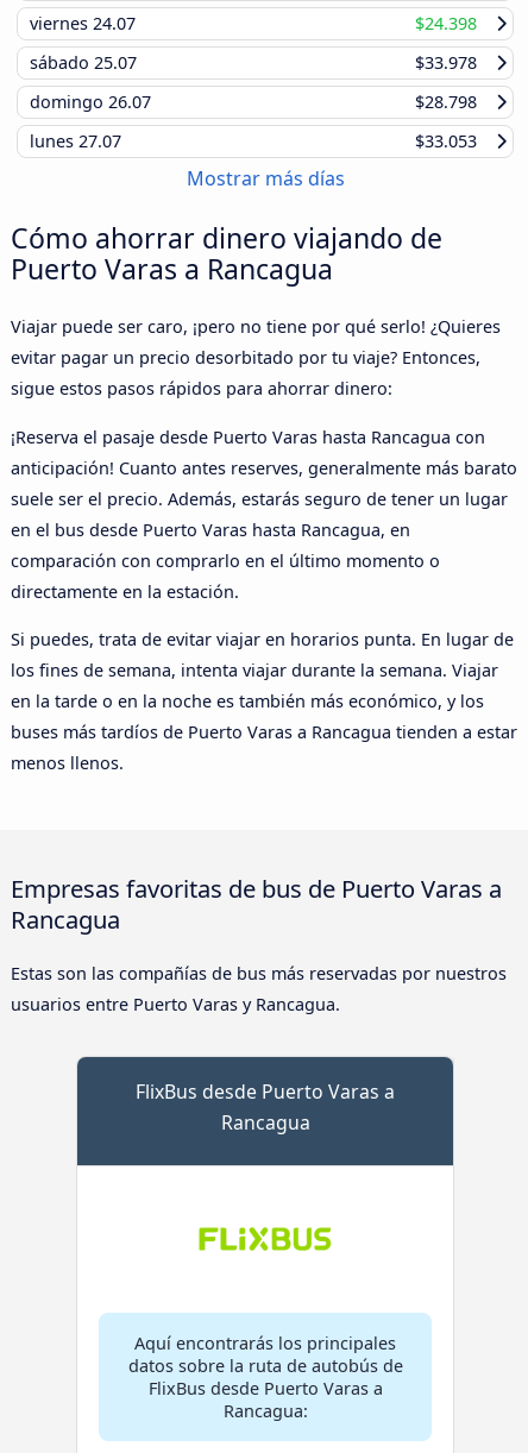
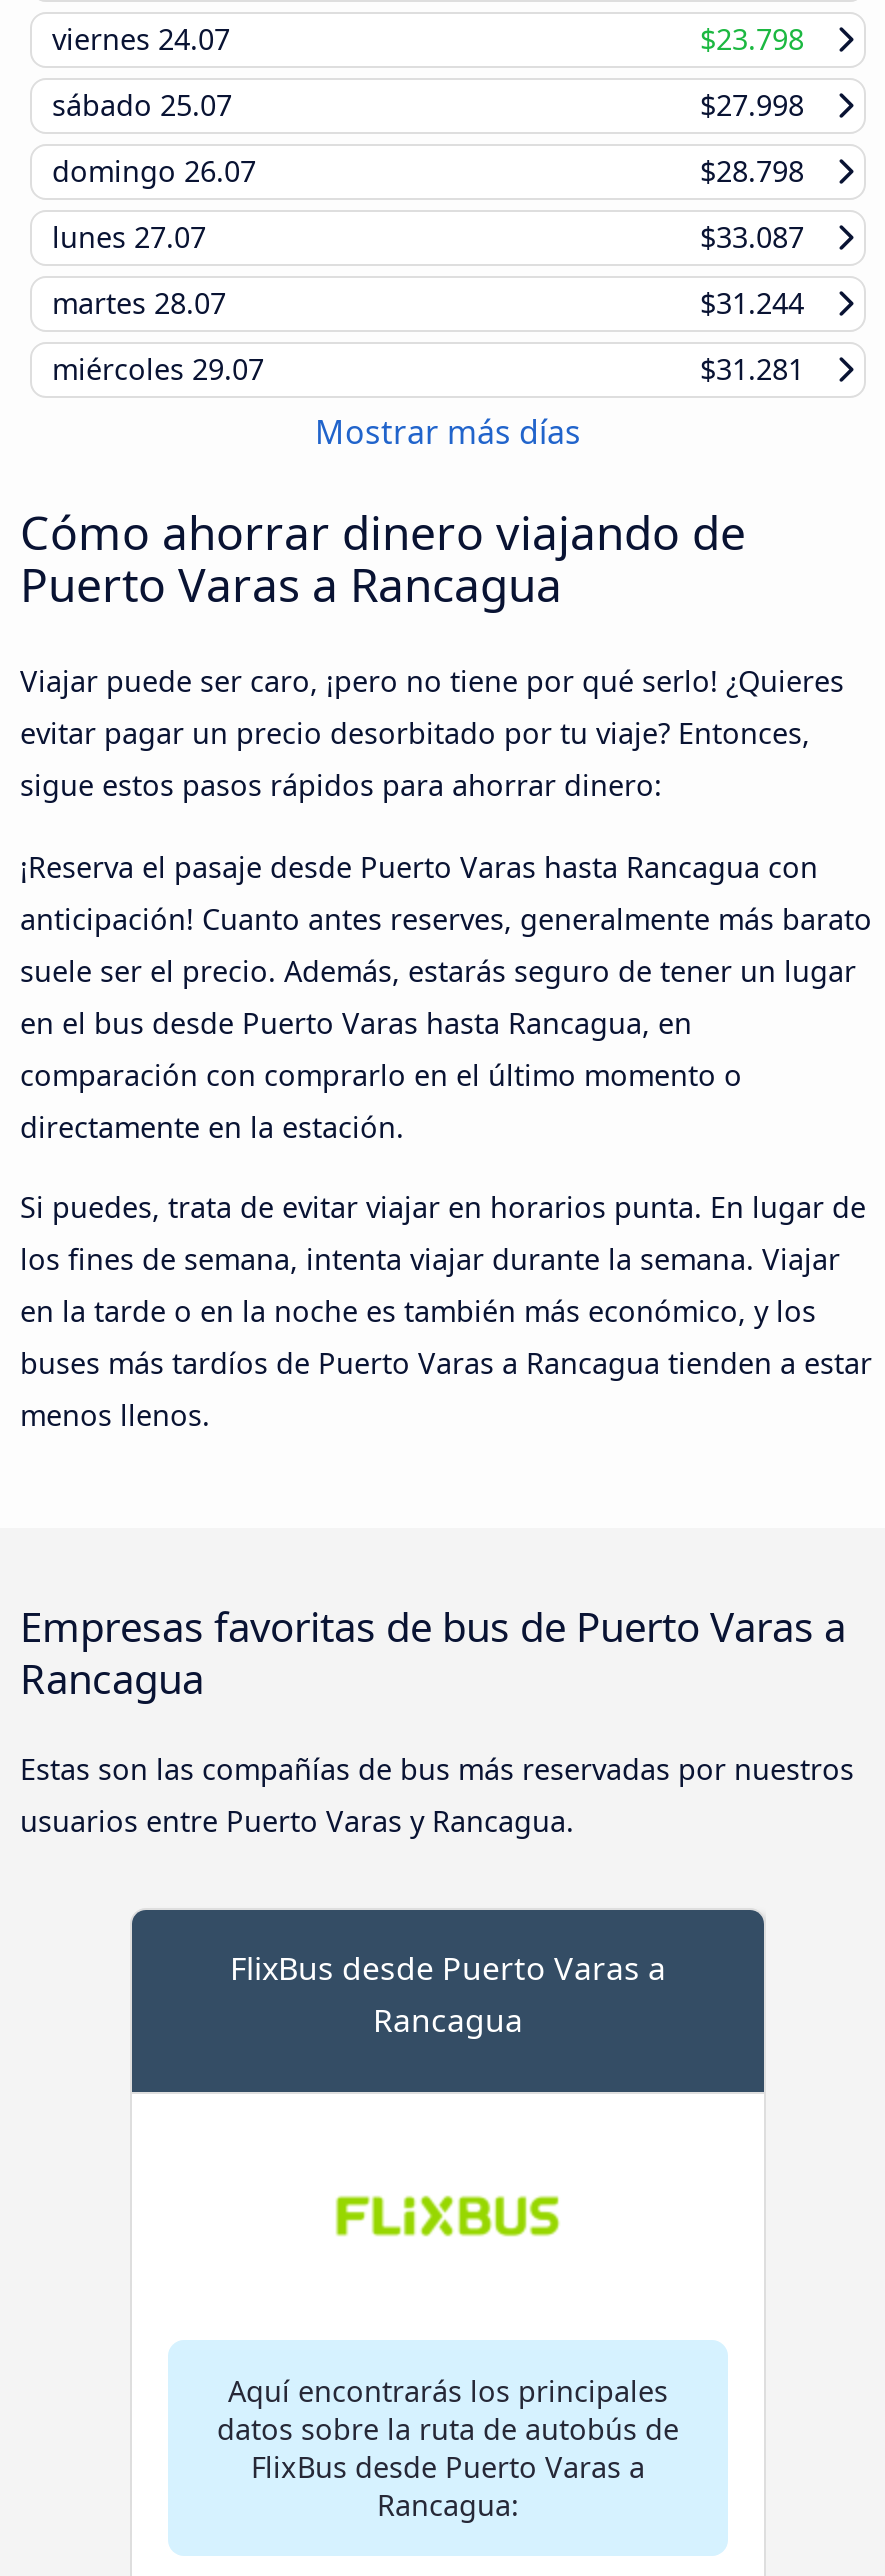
[415,12,477,35] $24.398 -> [700,21,804,59] $23.798
[415,51,477,74] $33.978 -> [700,87,804,125] $27.998
[415,130,477,153] $33.053 -> [52,219,804,389] $33.087 | martes 28.07 | $31.244 | miércoles 29.07 | $31.281

